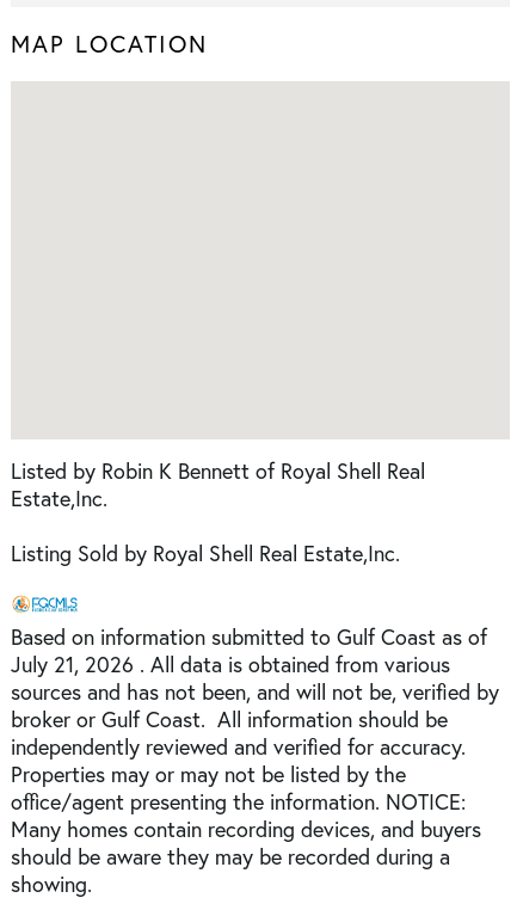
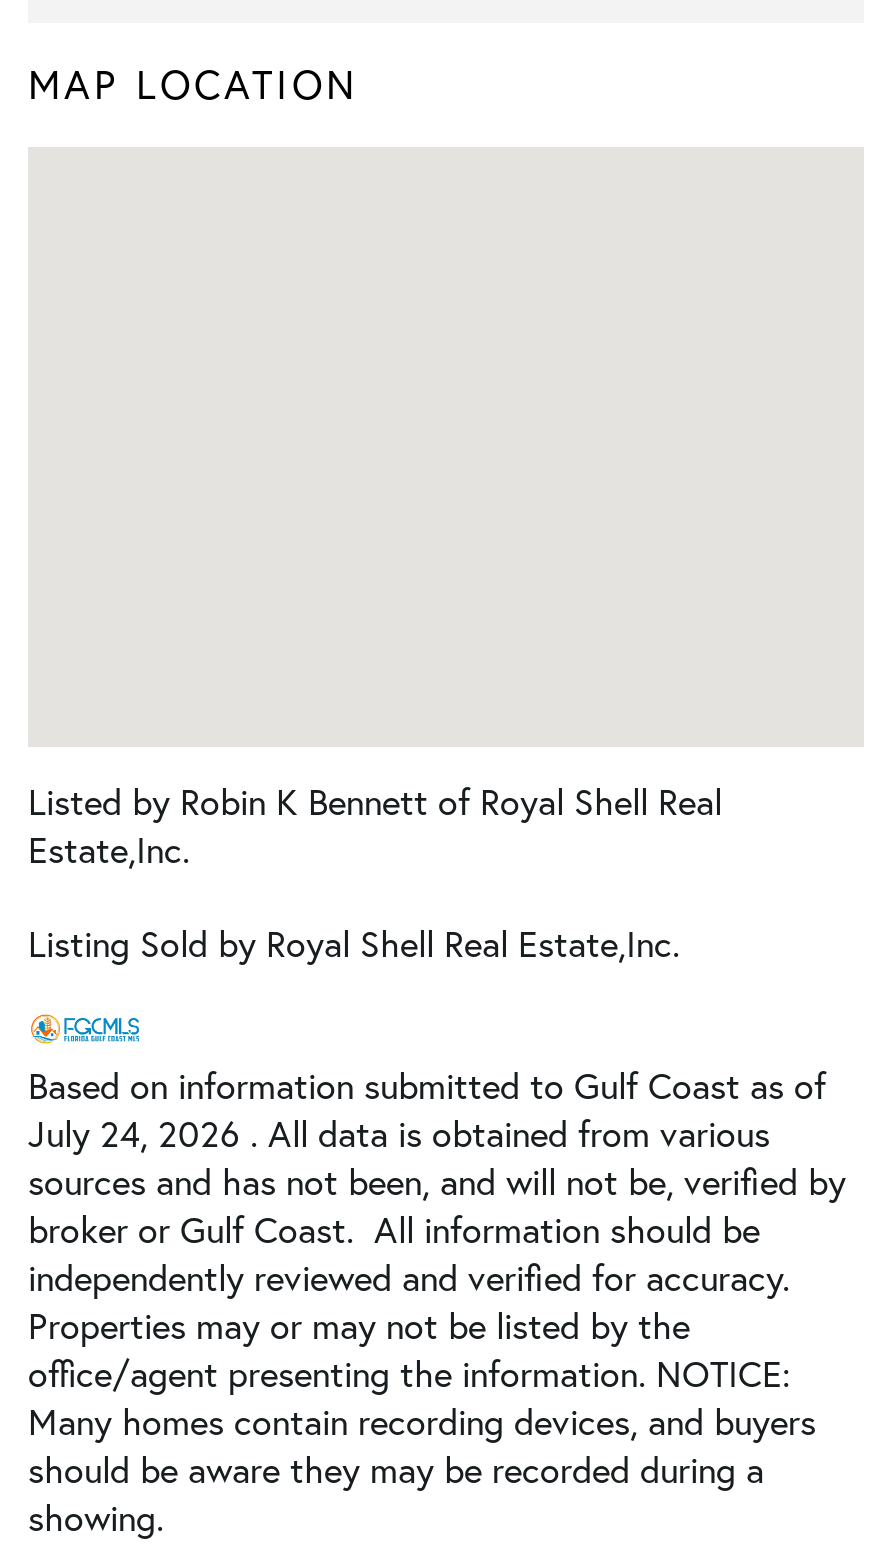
[11,651,450,678] July 21, 2026 . All data is obtained from various -> [28,1109,770,1157] July 24, 2026 . All data is obtained from various

